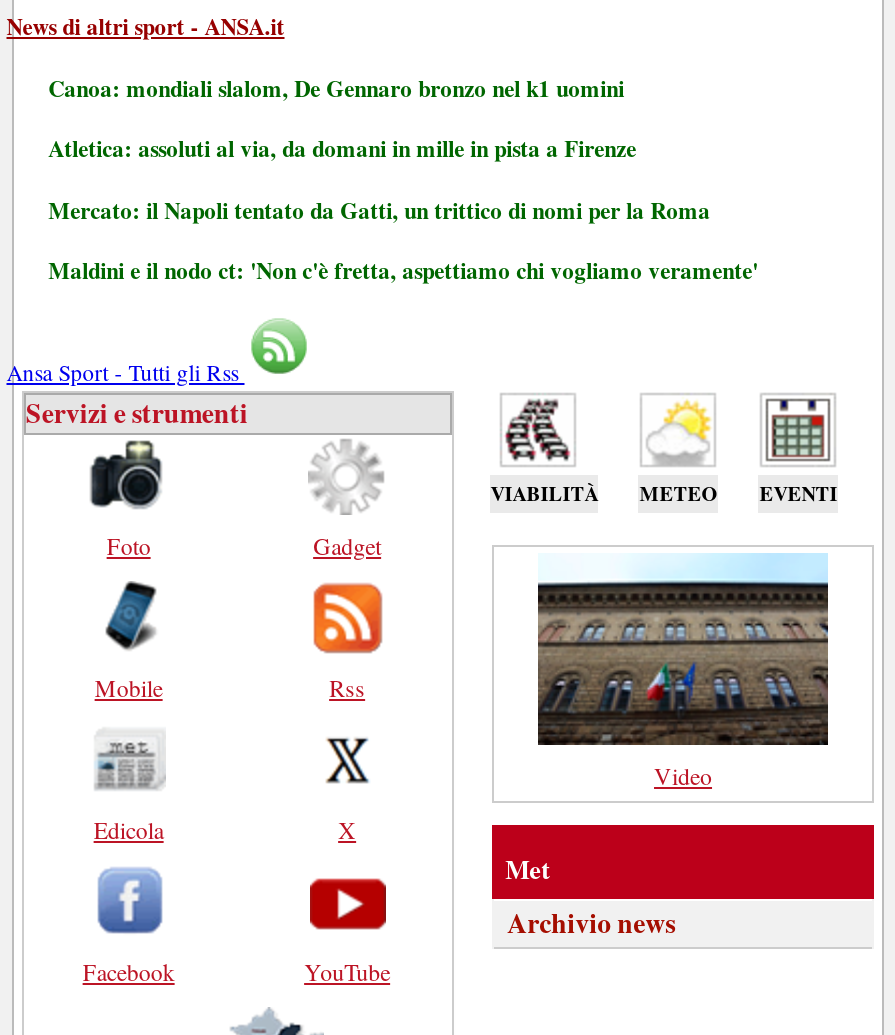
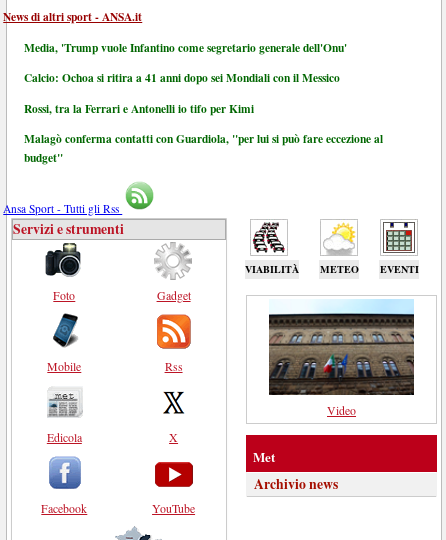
[48,70,624,104] Canoa: mondiali slalom, De Gennaro bronzo nel k1 uomini -> [24,39,347,56] Media, 'Trump vuole Infantino come segretario generale dell'Onu'
[48,131,636,165] Atletica: assoluti al via, da domani in mille in pista a Firenze -> [24,69,340,86] Calcio: Ochoa si ritira a 41 anni dopo sei Mondiali con il Messico
[48,192,710,226] Mercato: il Napoli tentato da Gatti, un trittico di nomi per la Roma -> [24,100,254,117] Rossi, tra la Ferrari e Antonelli io tifo per Kimi
[48,253,758,287] Maldini e il nodo ct: 'Non c'è fretta, aspettiamo chi vogliamo veramente' -> [24,130,383,166] Malagò conferma contatti con Guardiola, "per lui si può fare eccezione al | budget"

